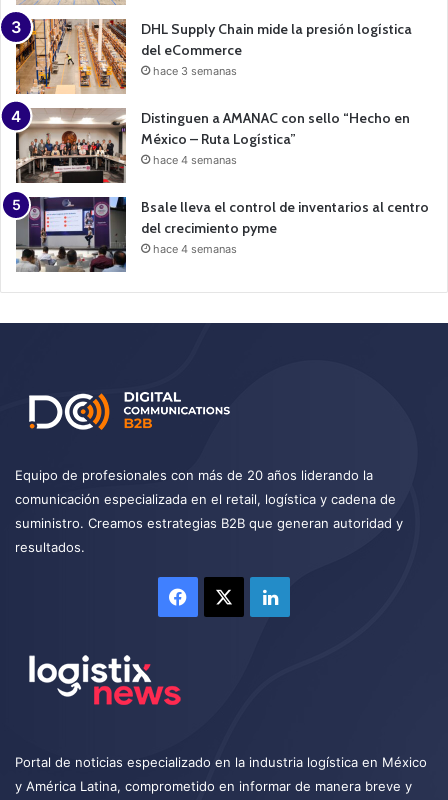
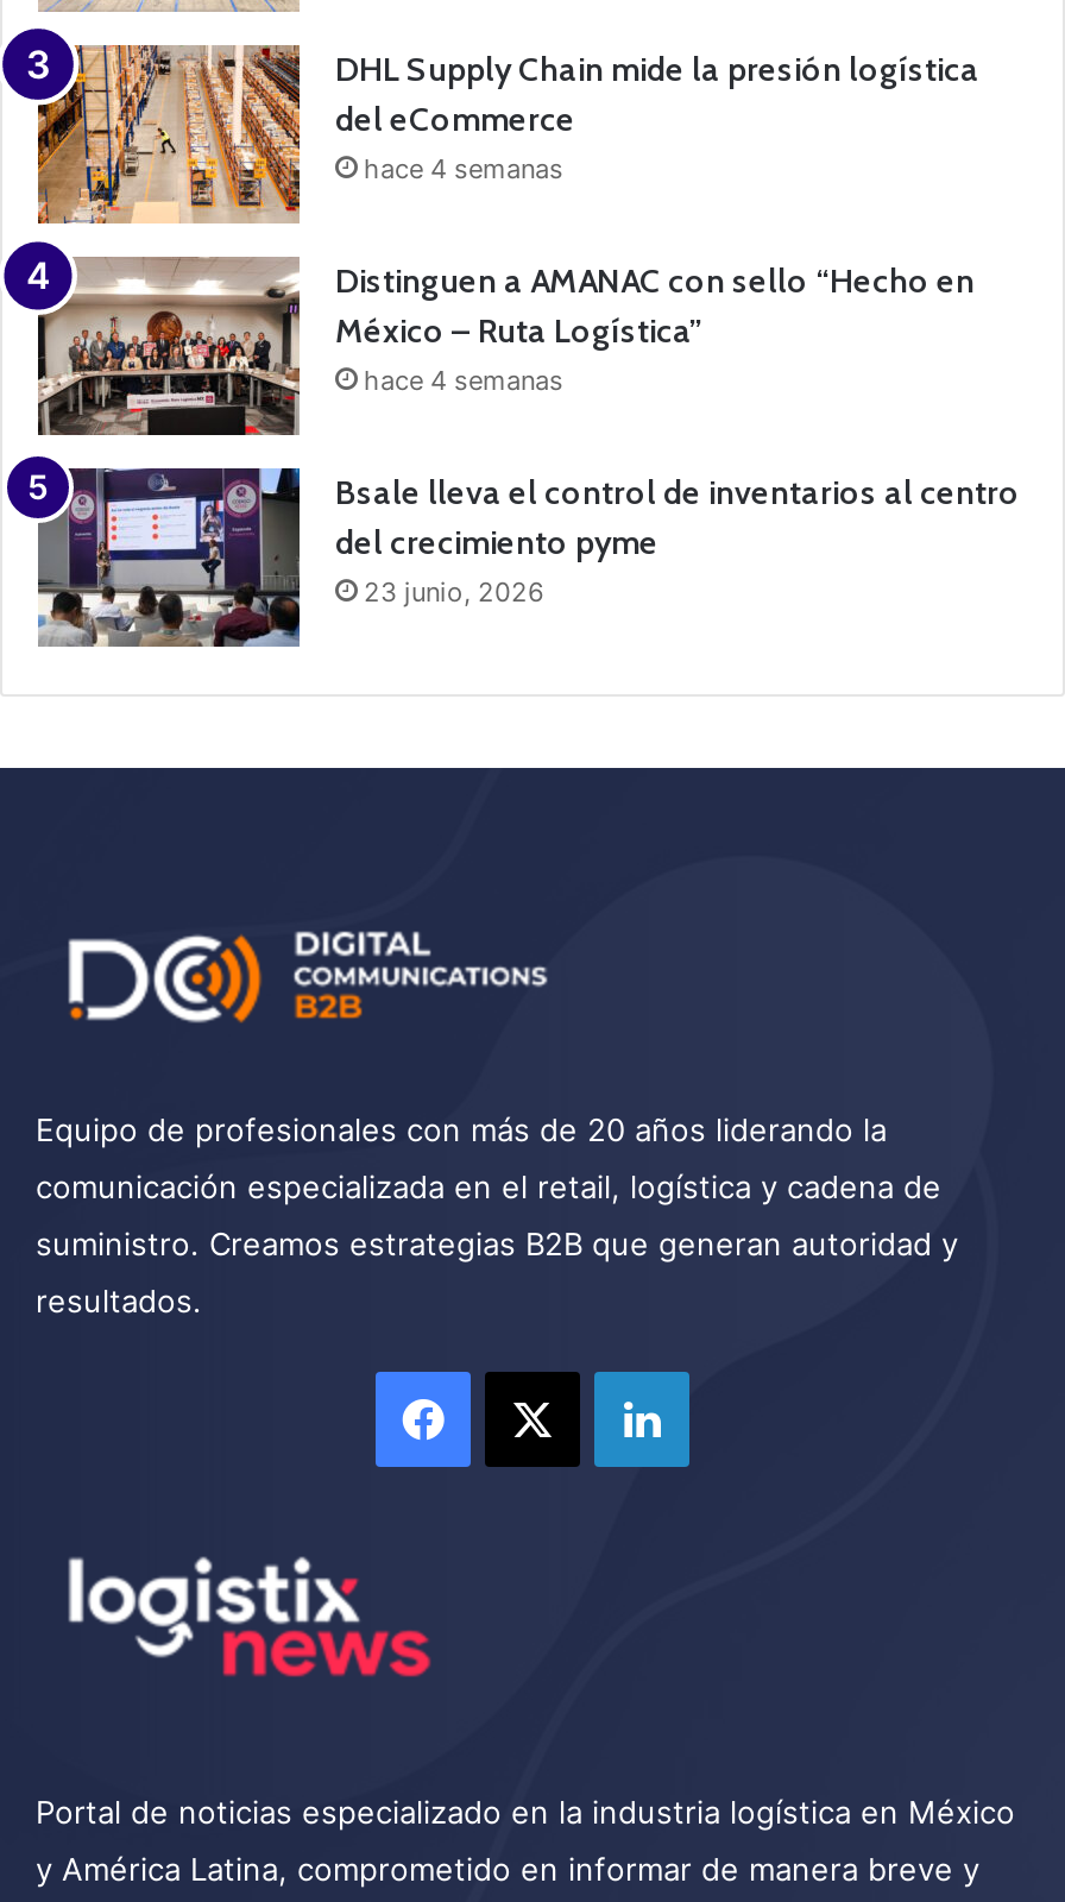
[153,64,237,78] hace 3 semanas -> [364,151,563,184] hace 4 semanas
[153,242,237,256] hace 4 semanas -> [364,574,544,608] 23 junio, 2026

